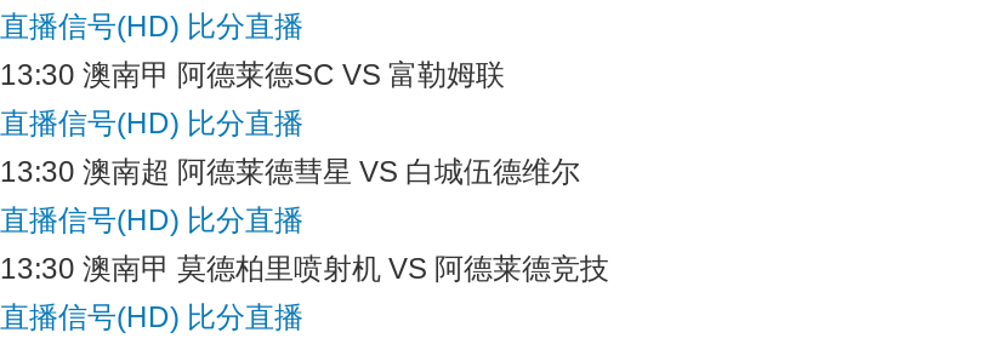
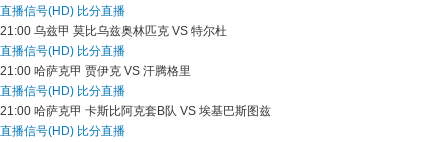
[0,58,505,92] 13:30 澳南甲阿德莱德SC VS 富勒姆联 -> [0,24,227,38] 21:00 乌兹甲莫比乌兹奥林匹克 VS 特尔杜
[0,155,580,189] 13:30 澳南超阿德莱德彗星 VS 白城伍德维尔 -> [0,64,191,78] 21:00 哈萨克甲贾伊克 VS 汗腾格里
[0,252,609,286] 13:30 澳南甲莫德柏里喷射机 VS 阿德莱德竞技 -> [0,104,271,118] 21:00 哈萨克甲卡斯比阿克套B队 VS 埃基巴斯图兹

